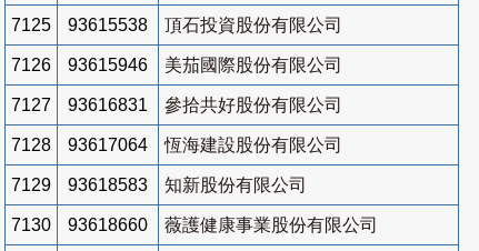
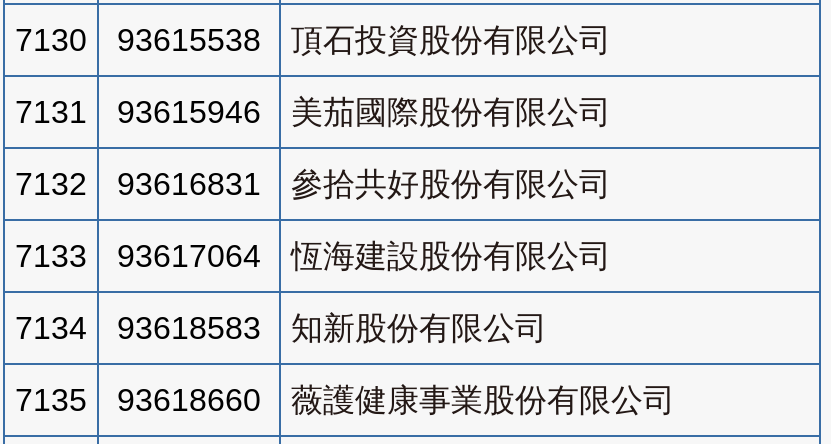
[11,15,342,34] 7125 93615538 頂石投資股份有限公司 -> [15,23,611,57] 7130 93615538 頂石投資股份有限公司
[11,55,342,74] 7126 93615946 美茄國際股份有限公司 -> [15,95,611,129] 7131 93615946 美茄國際股份有限公司
[11,95,342,114] 7127 93616831 參拾共好股份有限公司 -> [15,167,611,201] 7132 93616831 參拾共好股份有限公司
[11,135,342,154] 7128 93617064 恆海建設股份有限公司 -> [15,239,611,273] 7133 93617064 恆海建設股份有限公司
[11,175,307,194] 7129 93618583 知新股份有限公司 -> [15,311,547,345] 7134 93618583 知新股份有限公司
[11,215,378,234] 7130 93618660 薇護健康事業股份有限公司 -> [15,383,675,417] 7135 93618660 薇護健康事業股份有限公司

